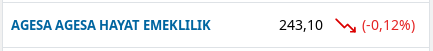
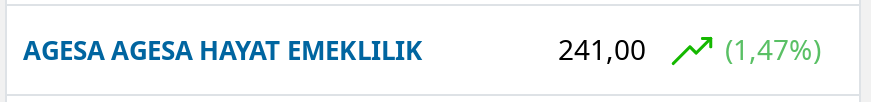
[278,15,322,34] 243,10 -> [558,30,646,68] 241,00
[362,15,415,34] (-0,12%) -> [725,30,821,68] (1,47%)

